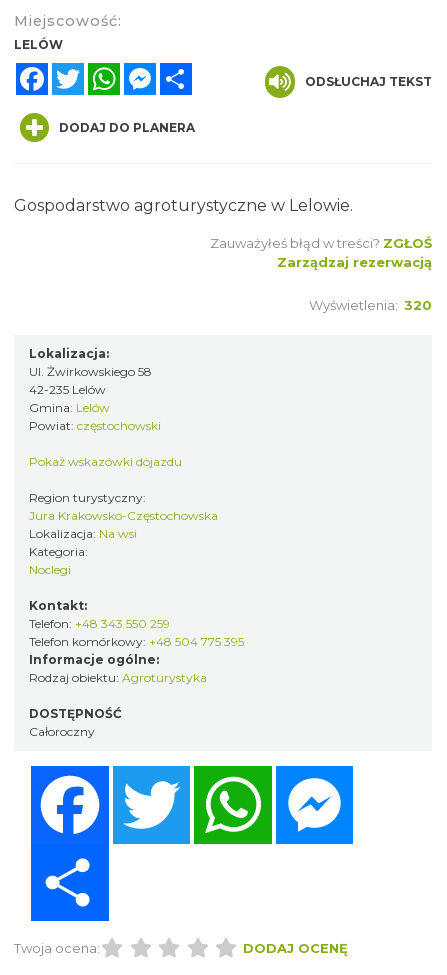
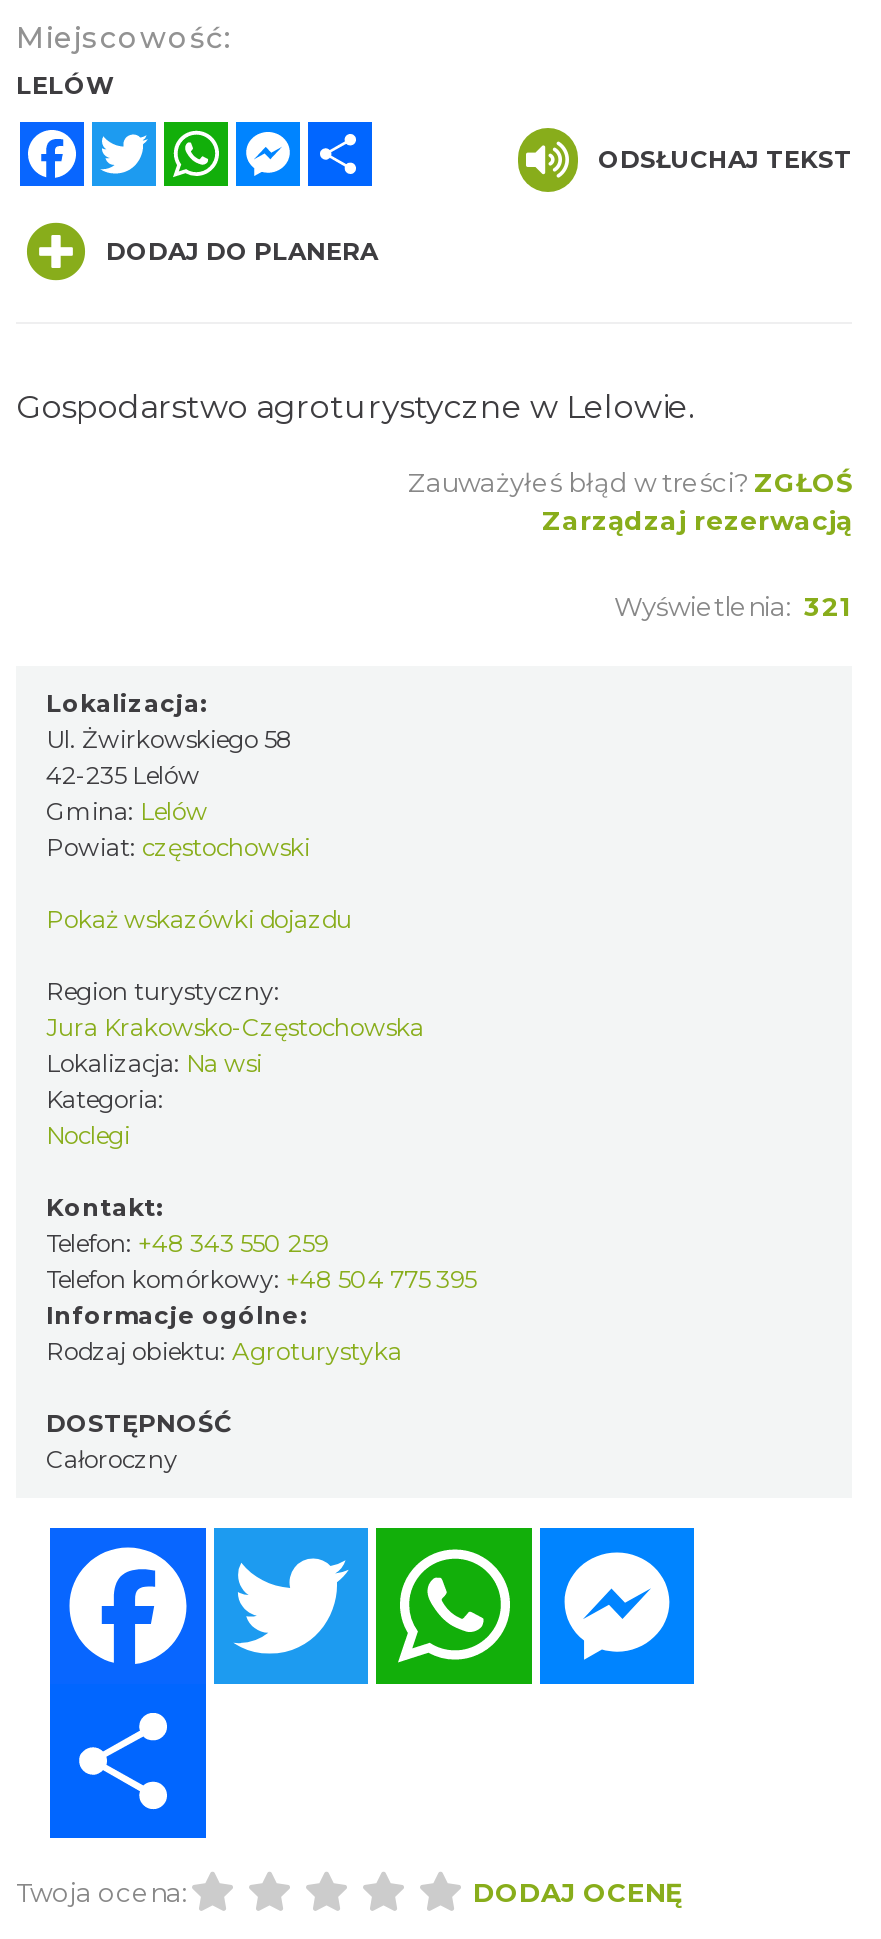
[309,297,432,313] Wyświetlenia: 320 -> [614,590,852,622] Wyświetlenia: 321

